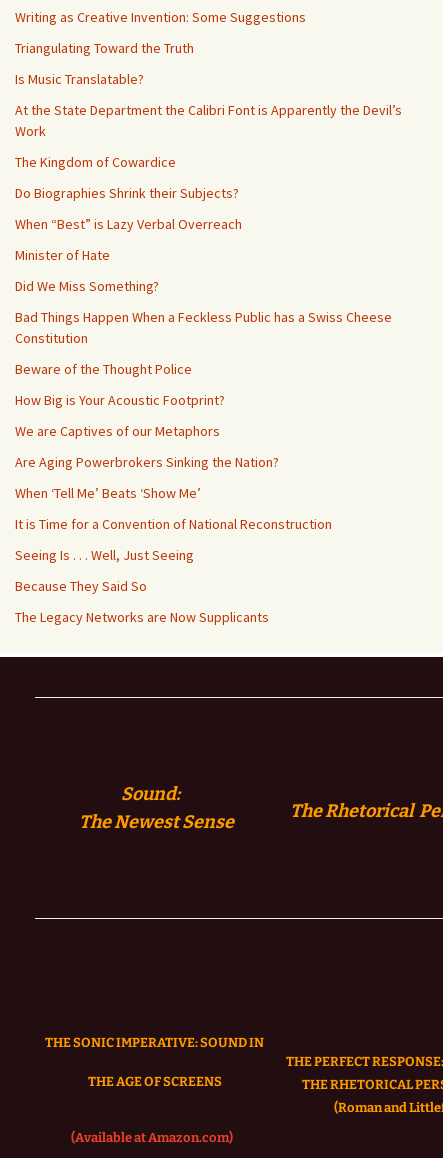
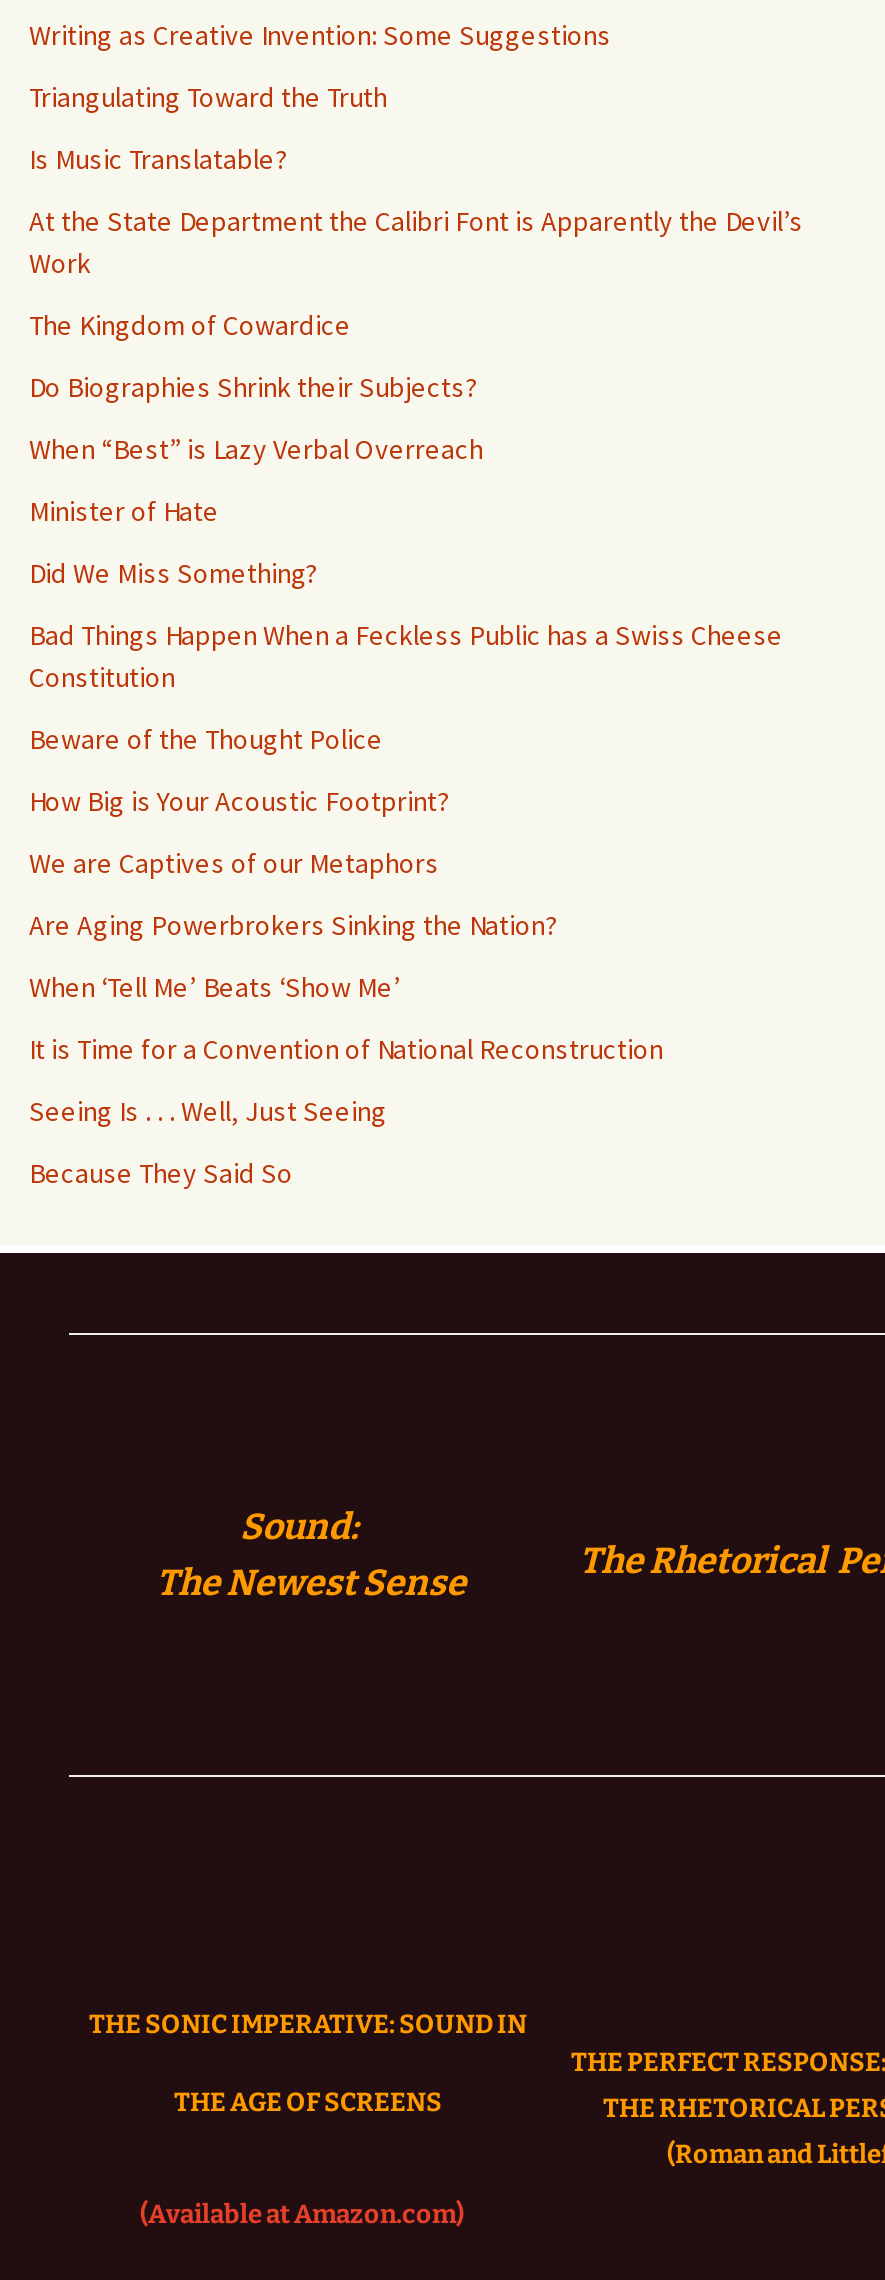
[15,608,269,626] The Legacy Networks are Now Supplicants -> none

